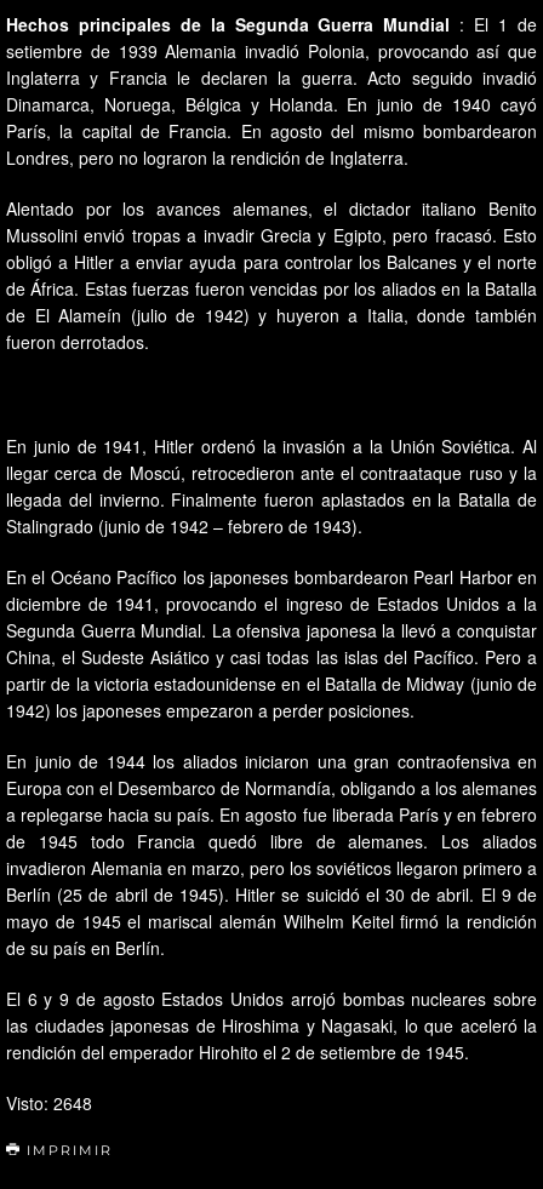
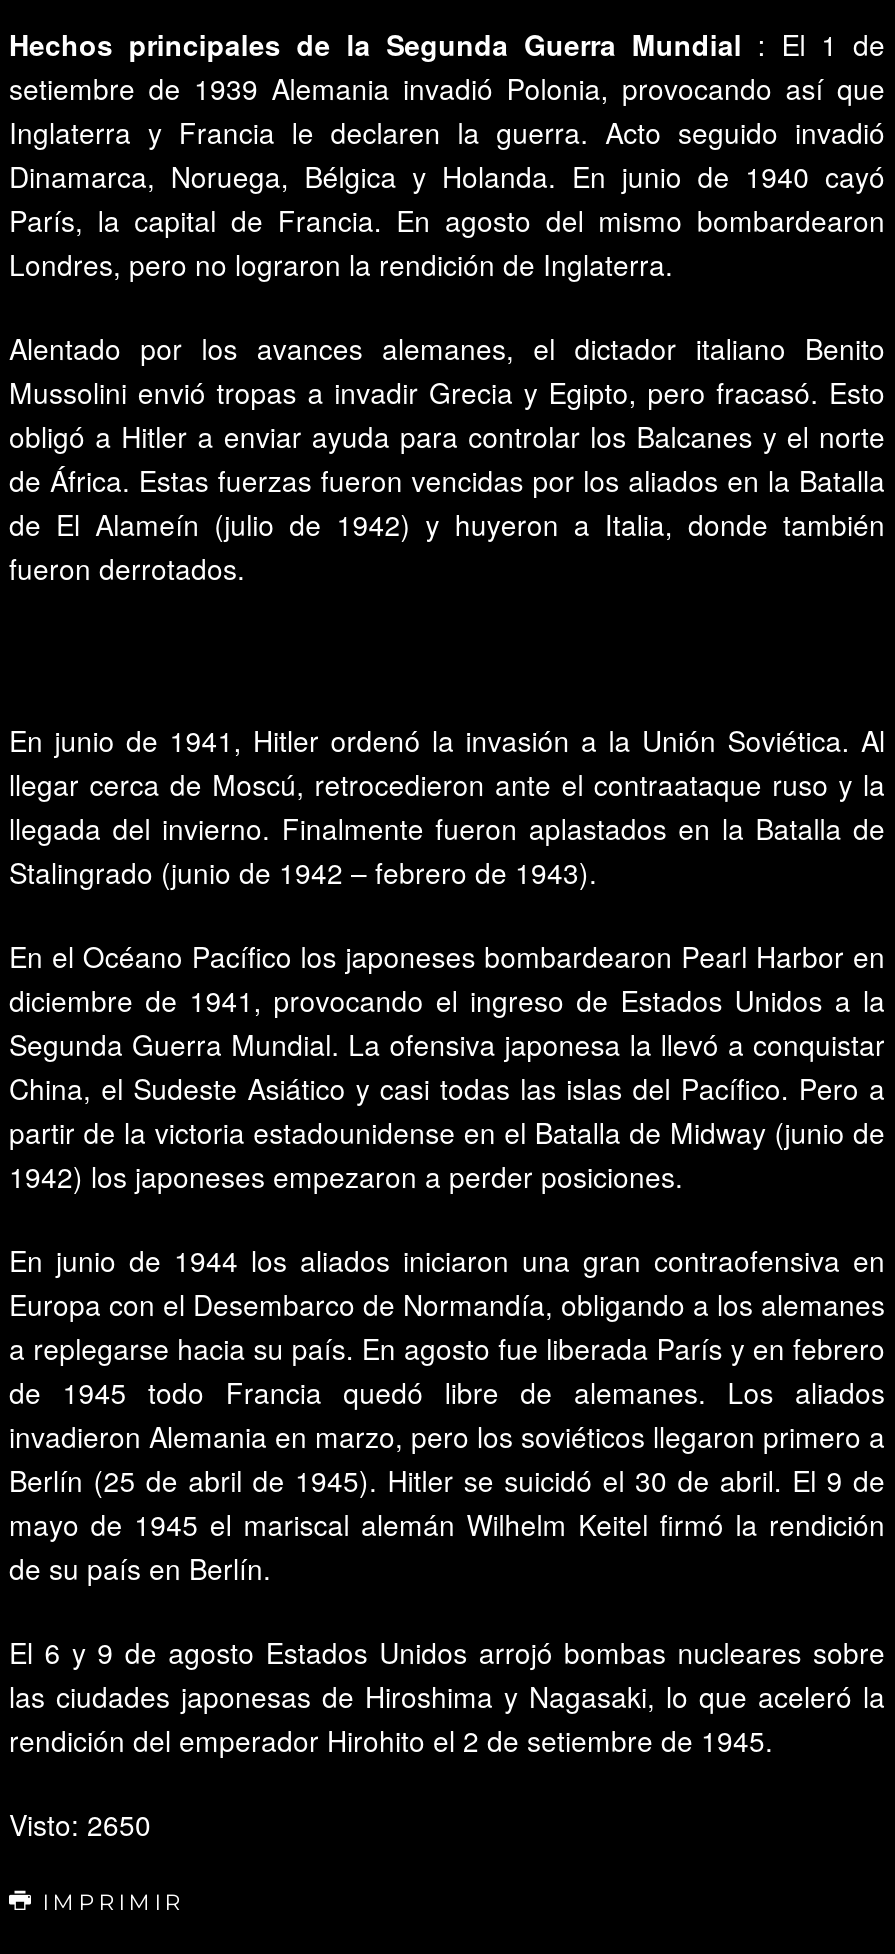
[6,1091,92,1115] Visto: 2648 -> [9,1804,151,1844] Visto: 2650

